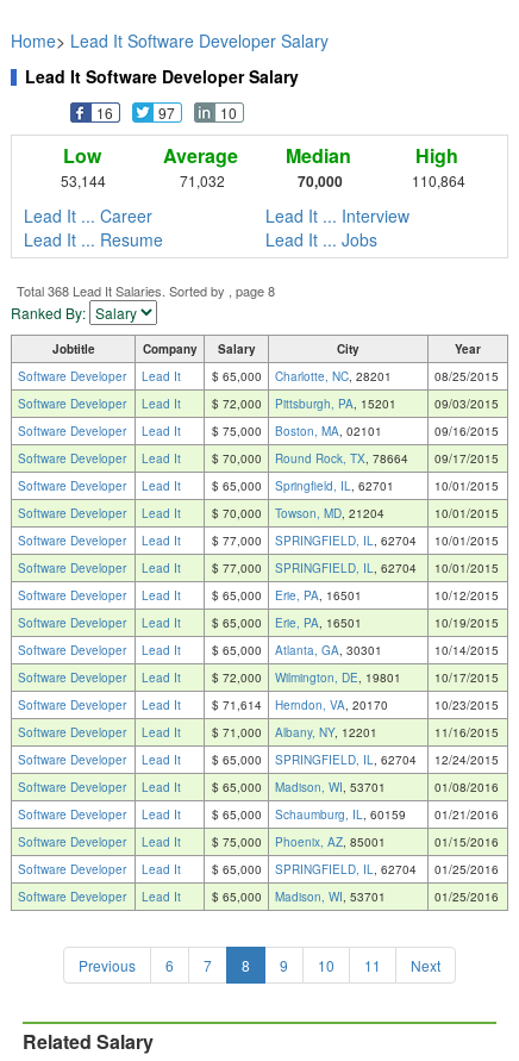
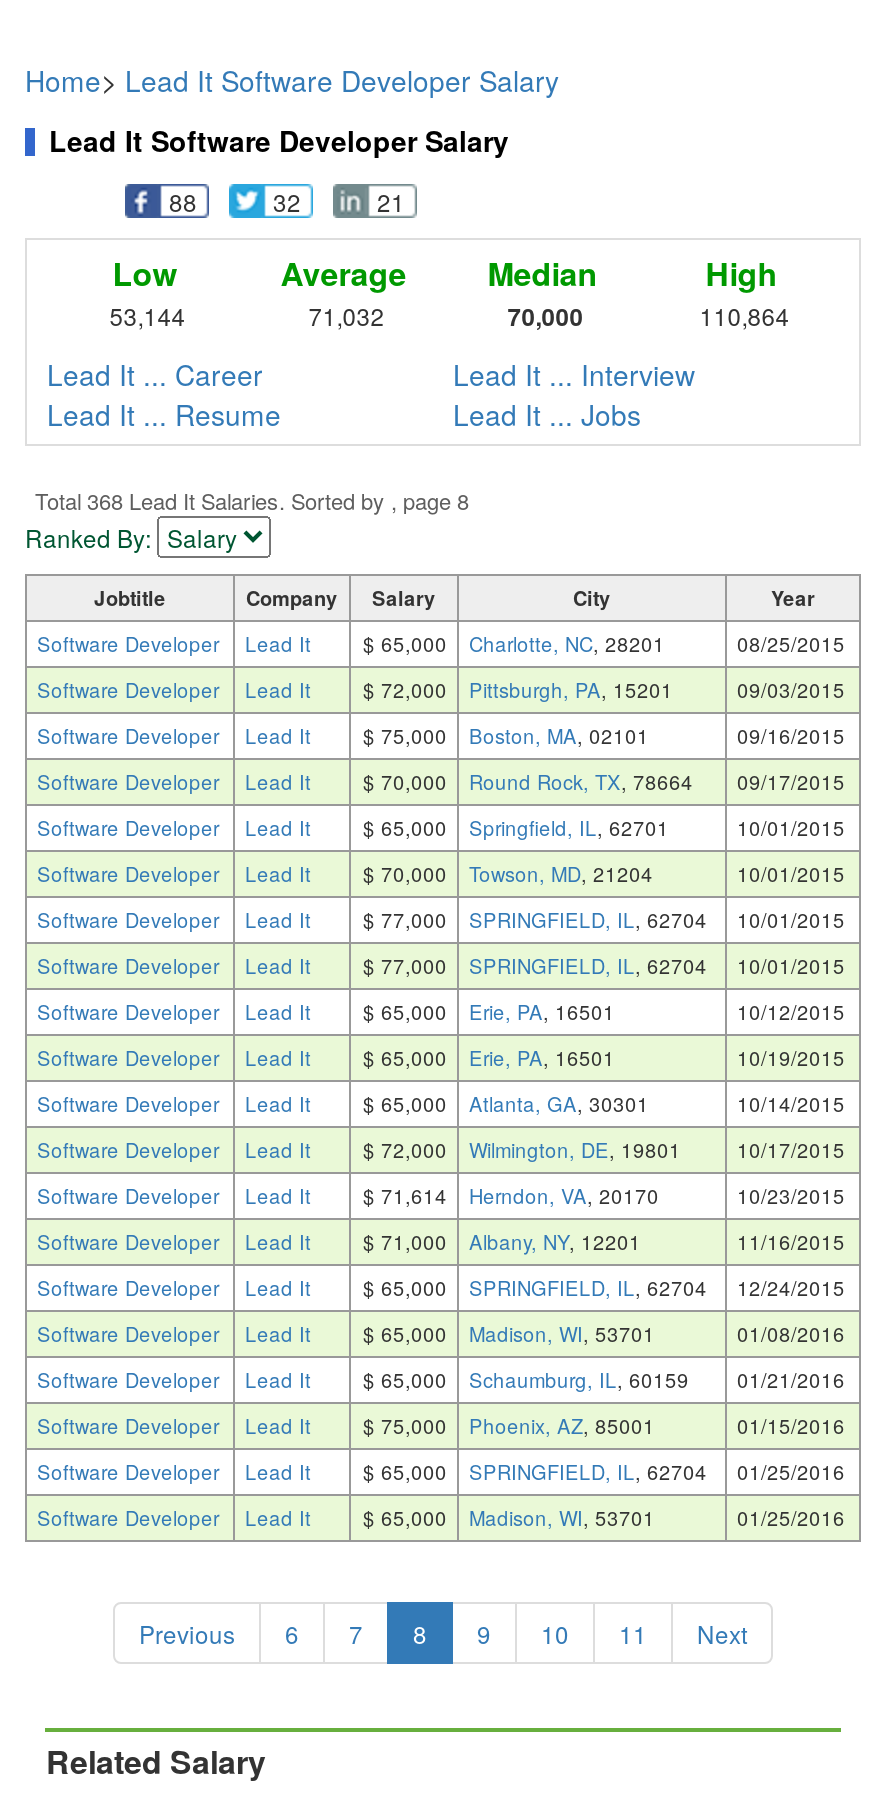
[96,103,113,123] 16 -> [169,185,197,219] 88
[158,103,175,123] 97 -> [273,185,301,219] 32
[220,103,237,123] 10 -> [377,185,405,219] 21

